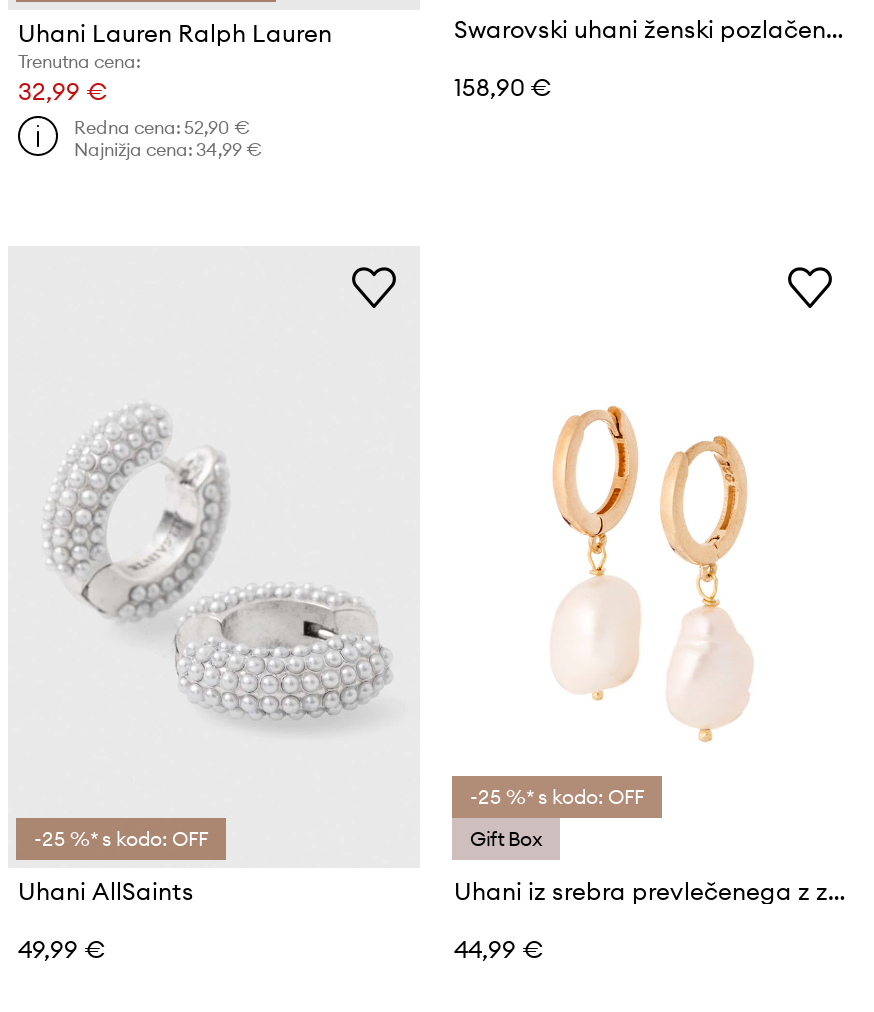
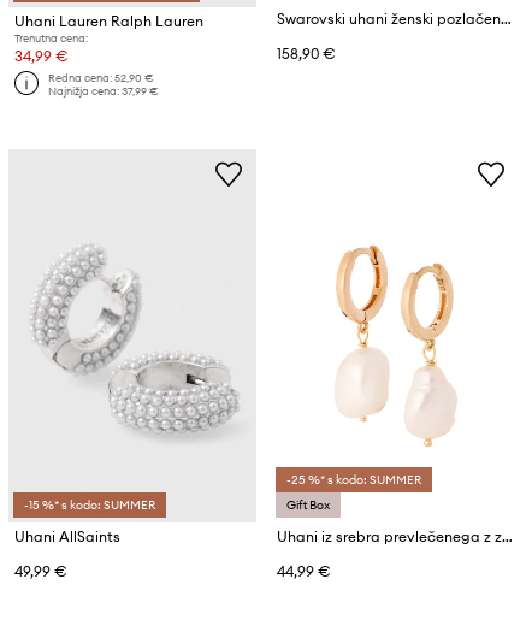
[18,76,108,106] 32,99 € -> [14,46,69,64] 34,99 €
[74,139,262,161] Najnižja cena: 34,99 € -> [48,84,159,98] Najnižja cena: 37,99 €
[470,784,644,810] -25 %* s kodo: OFF -> [286,473,421,488] -25 %* s kodo: SUMMER
[34,826,208,852] -25 %* s kodo: OFF -> [24,498,155,513] -15 %* s kodo: SUMMER

